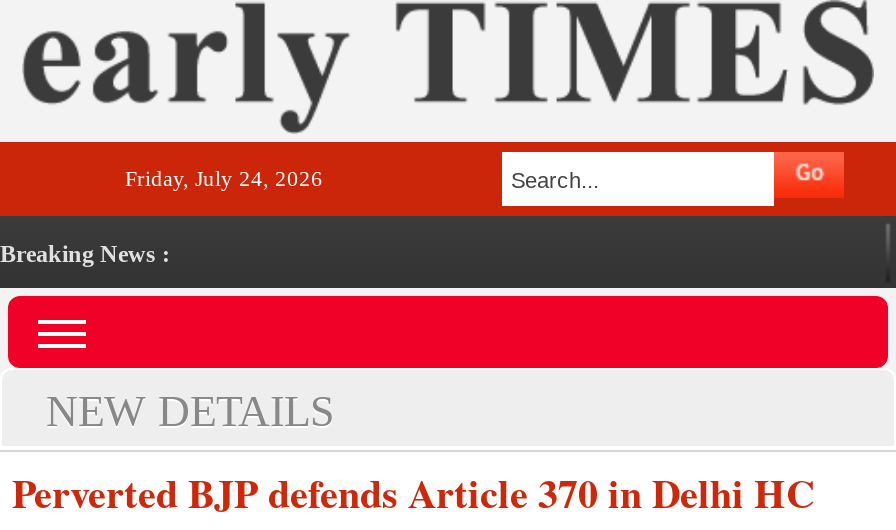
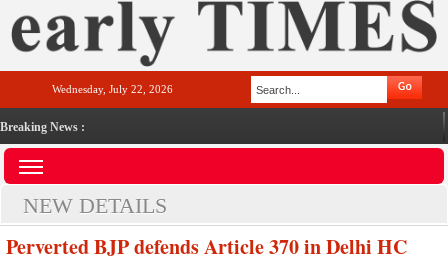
[125,166,323,190] Friday, July 24, 2026 -> [51,83,172,95] Wednesday, July 22, 2026

